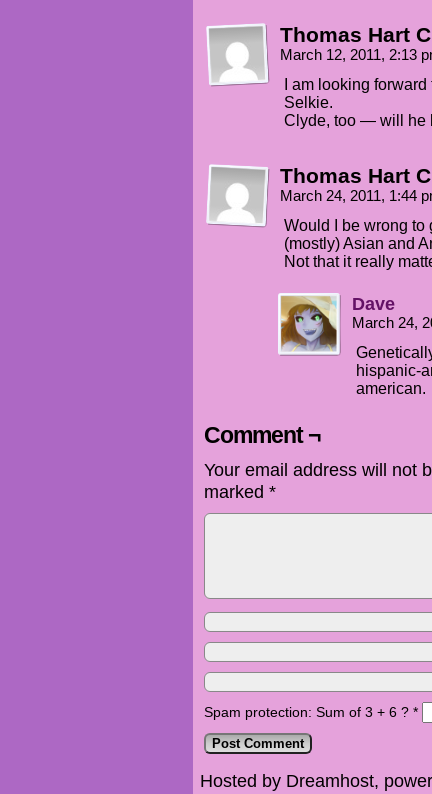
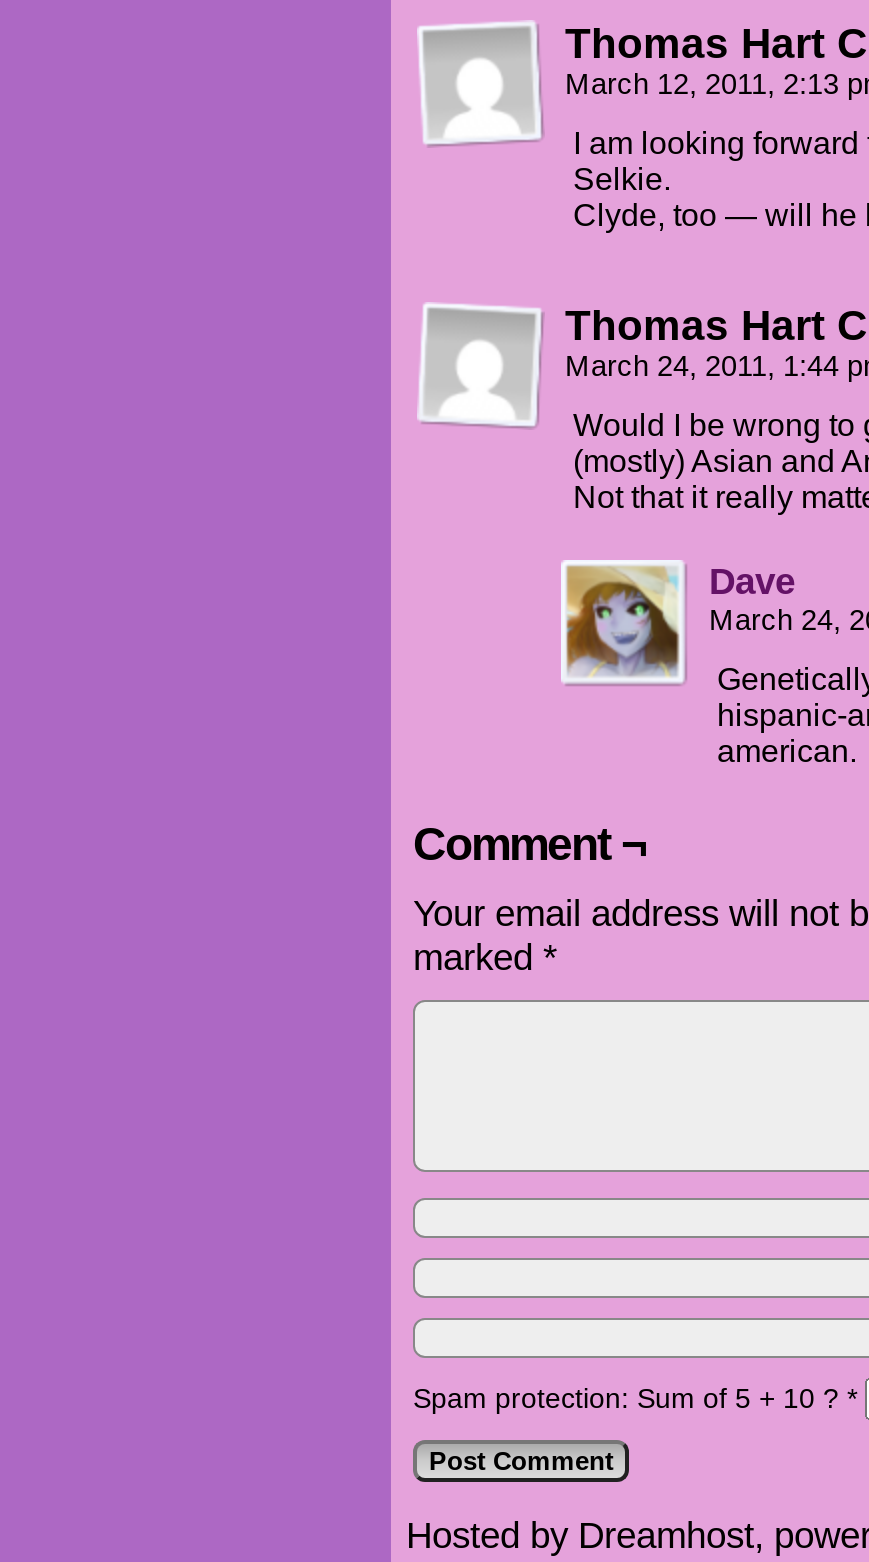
[204,704,418,720] Spam protection: Sum of 3 + 6 ? * -> [413,1382,857,1414] Spam protection: Sum of 5 + 10 ? *

